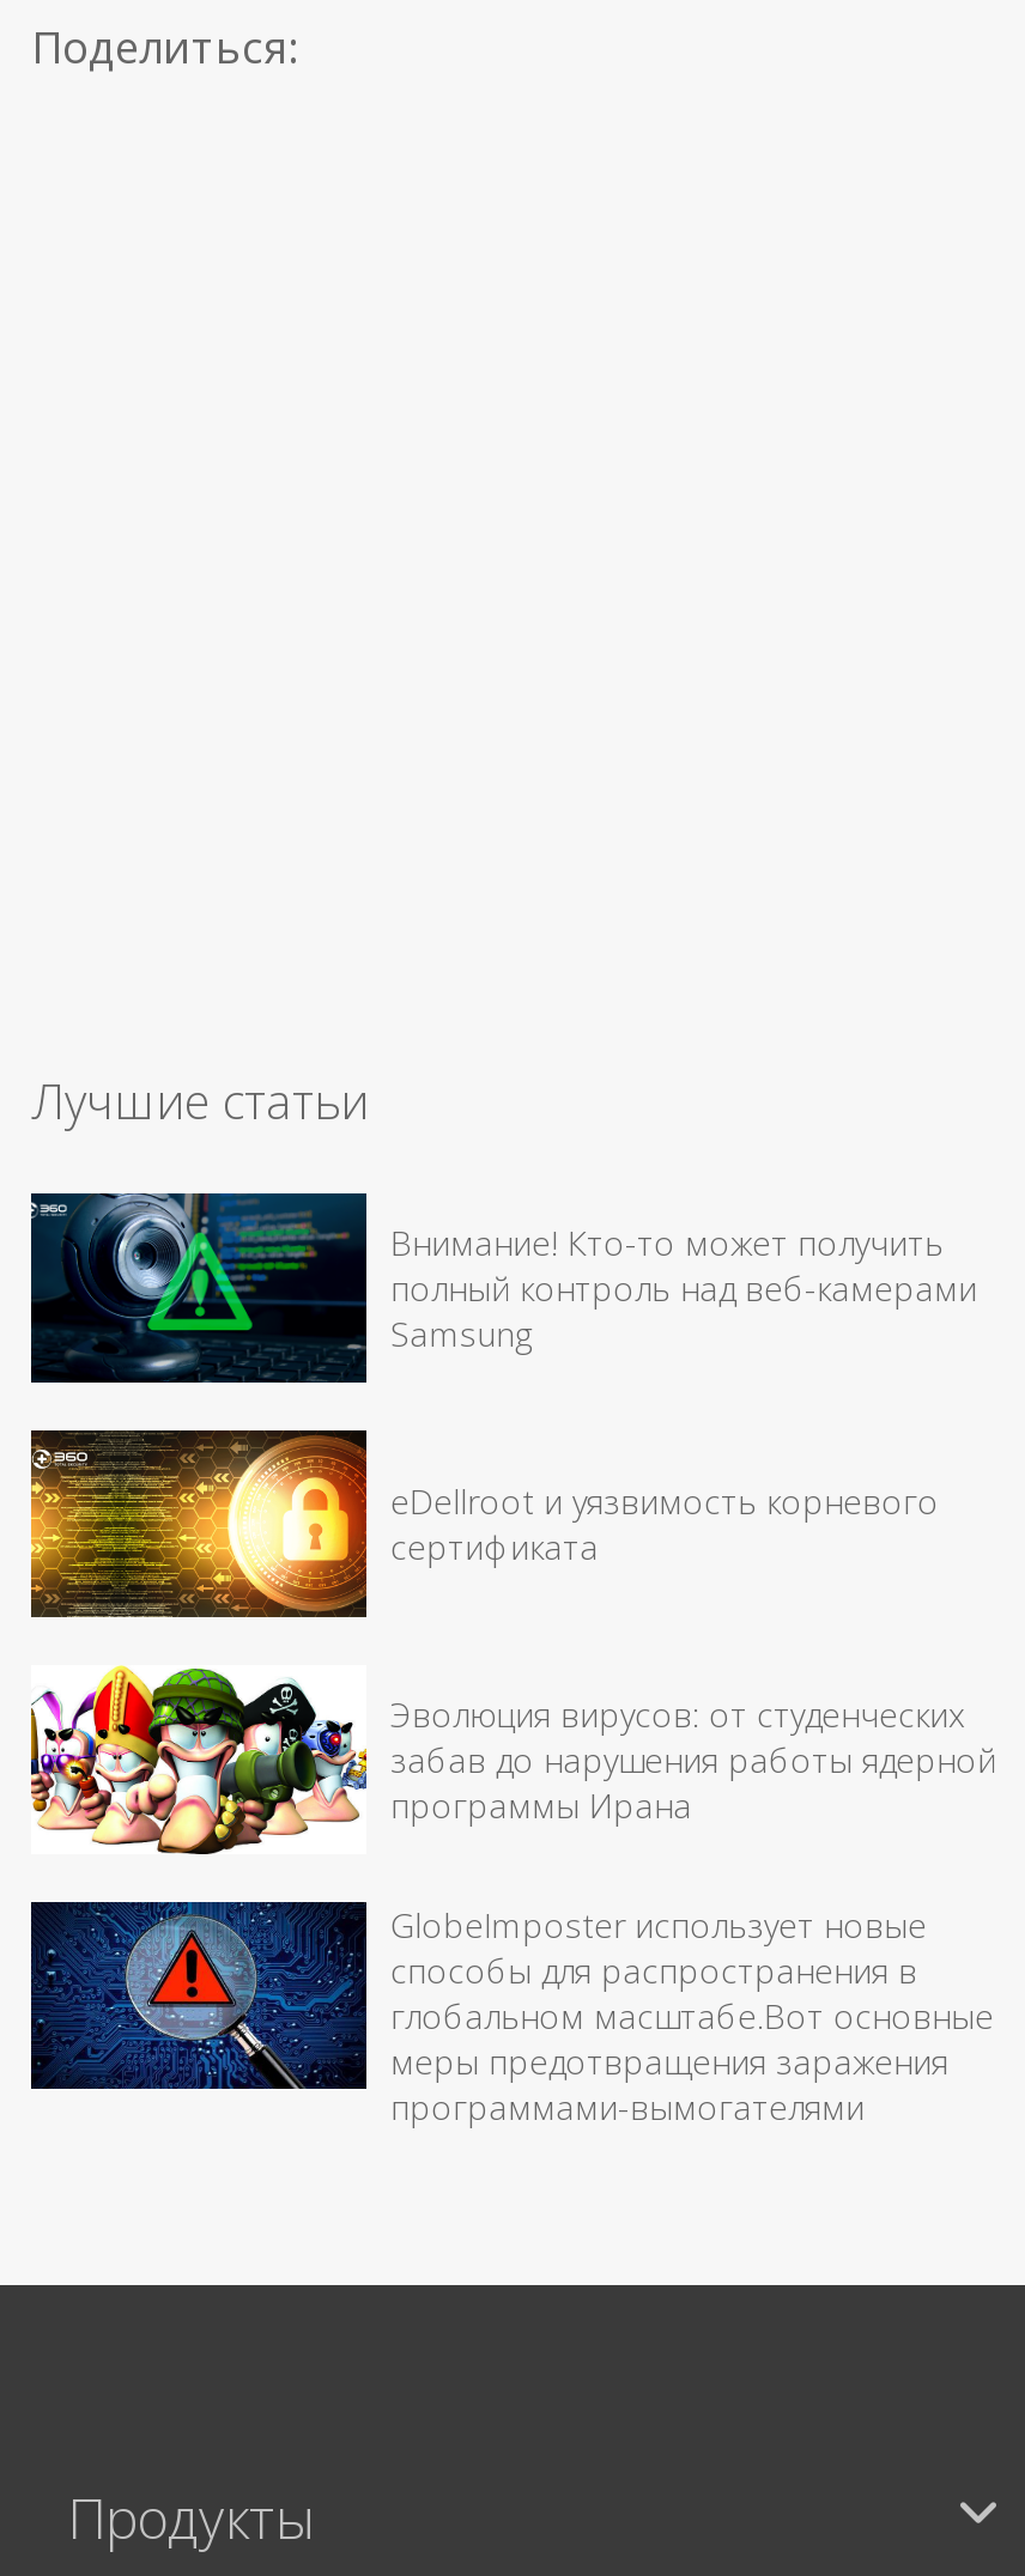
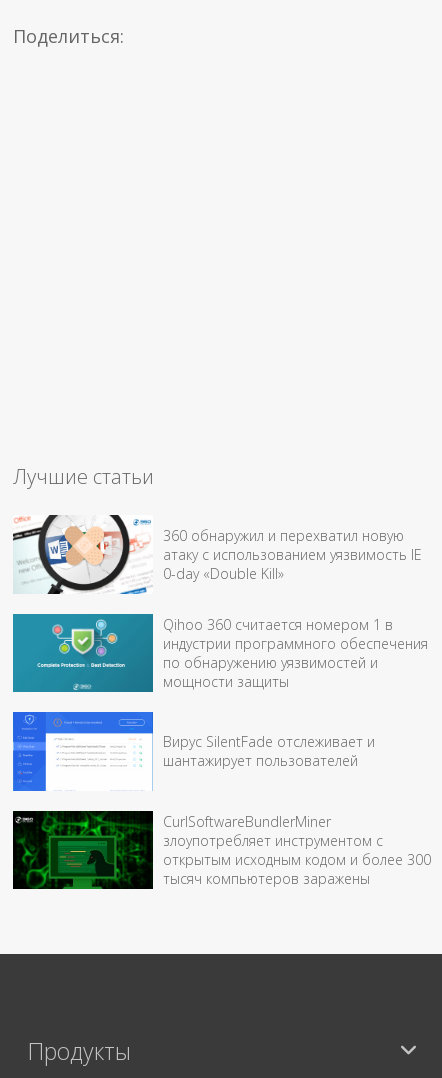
[29,1191,977,1385] [image] | Внимание! Кто-то может получить | полный контроль над веб-камерами | Samsung -> [13,514,422,595] [image] | 360 обнаружил и перехватил новую | атаку с использованием уязвимость IE | 0-day «Double Kill»
[29,1428,939,1620] [image] | eDellroot и уязвимость корневого | сертификата -> [12,613,428,693] [image] | Qihoo 360 считается номером 1 в | индустрии программного обеспечения | по обнаружению уязвимостей и | мощности защиты
[29,1663,996,1857] [image] | Эволюция вирусов: от студенческих | забав до нарушения работы ядерной | программы Ирана -> [12,711,375,792] [image] | Вирус SilentFade отслеживает и | шантажирует пользователей
[31,1900,994,2128] [image] | GlobeImposter использует новые | способы для распространения в | глобальном масштабе.Вот основные | меры предотвращения заражения | программами-вымогателями -> [13,810,431,890] [image] | CurlSoftwareBundlerMiner | злоупотребляет инструментом с | открытым исходным кодом и более 300 | тысяч компьютеров заражены

